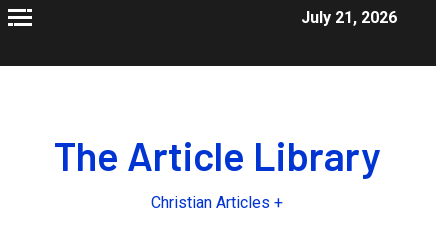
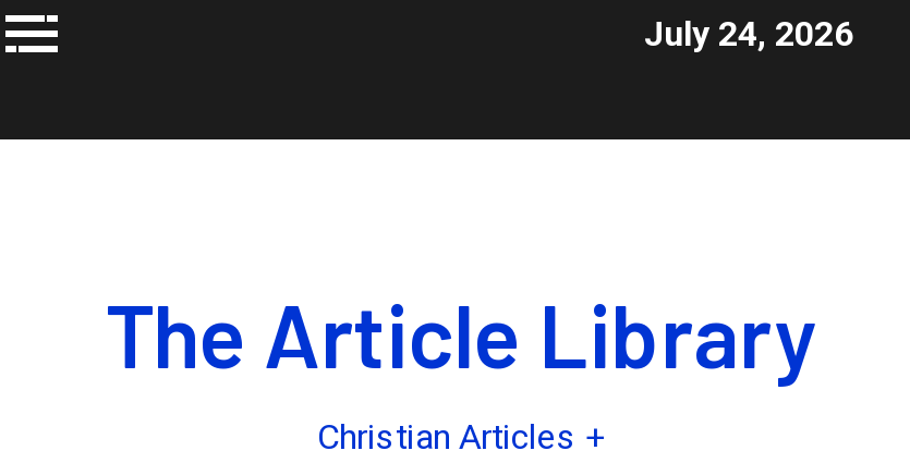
[301,8,397,27] July 21, 2026 -> [644,14,853,55] July 24, 2026

